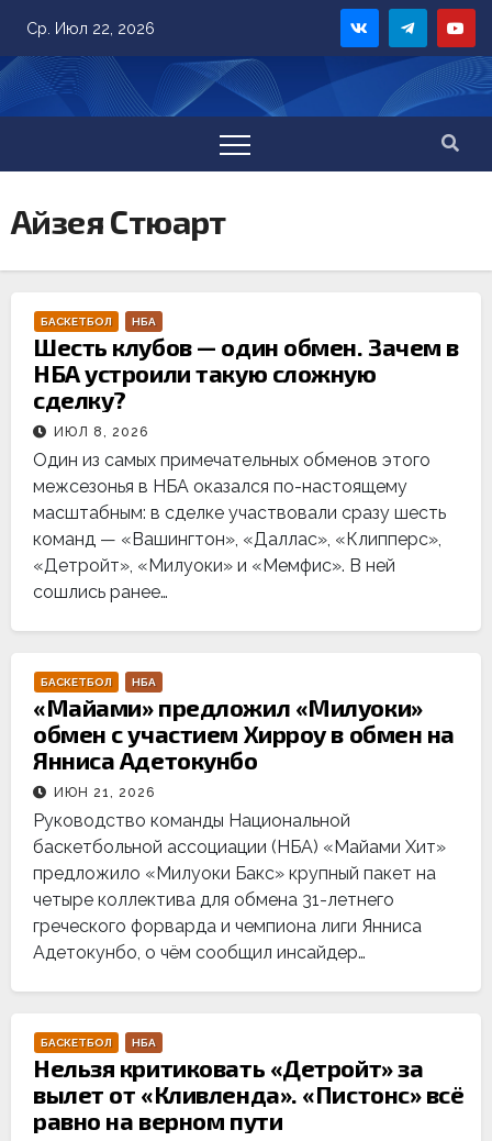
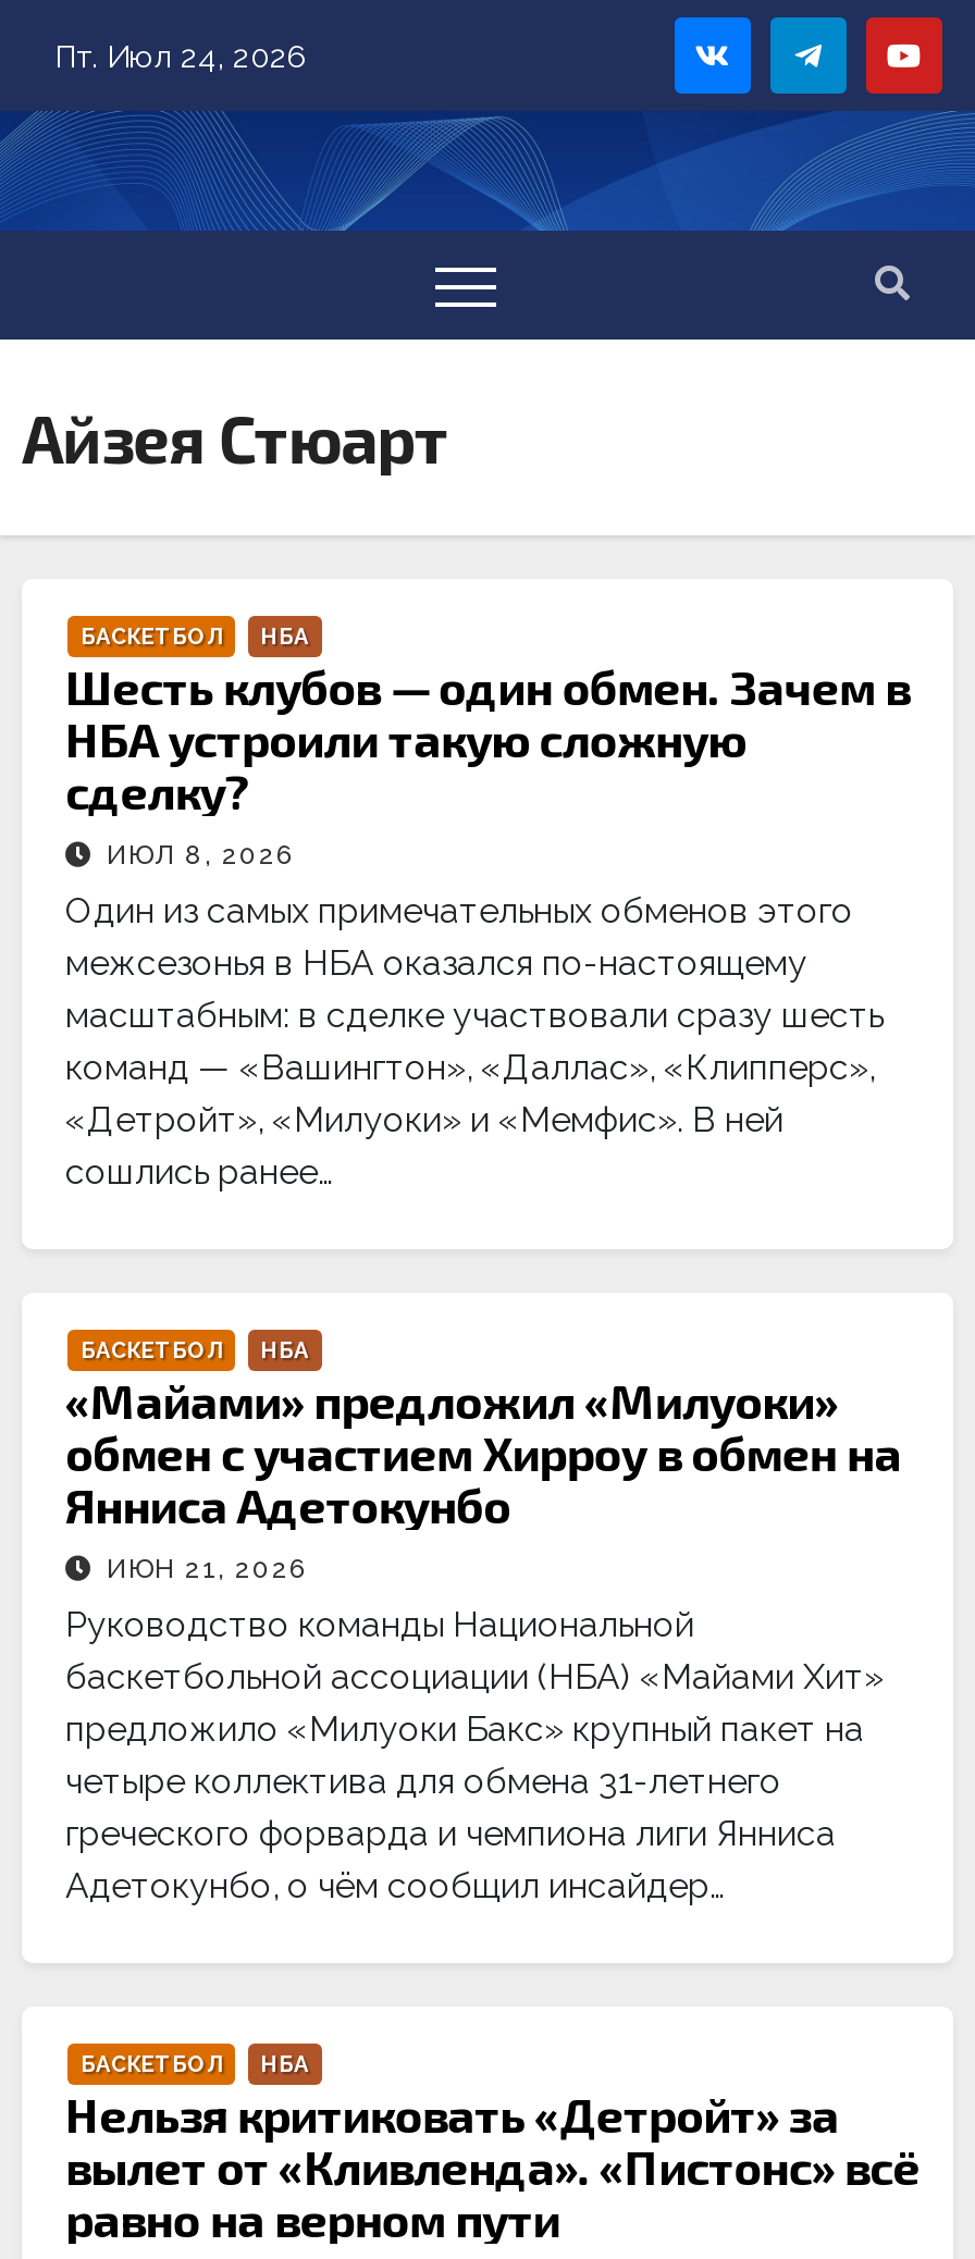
[27,19,155,37] Ср. Июл 22, 2026 -> [54,37,307,74] Пт. Июл 24, 2026

